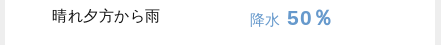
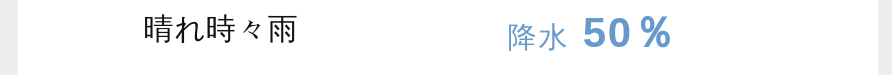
[52,7,161,24] 晴れ夕方から雨 -> [144,11,299,45] 晴れ時々雨

